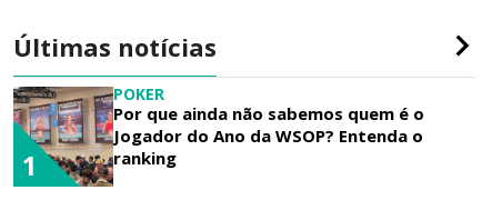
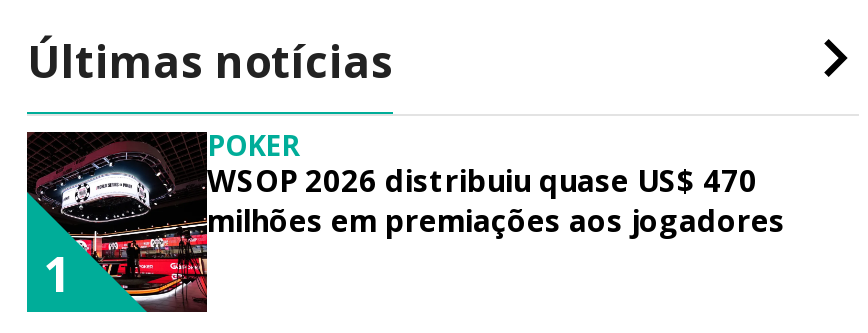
[12,86,424,188] [image] | Por que ainda não sabemos quem é o | Jogador do Ano da WSOP? Entenda o | ranking -> [27,130,785,314] [image] | WSOP 2026 distribuiu quase US$ 470 | milhões em premiações aos jogadores

